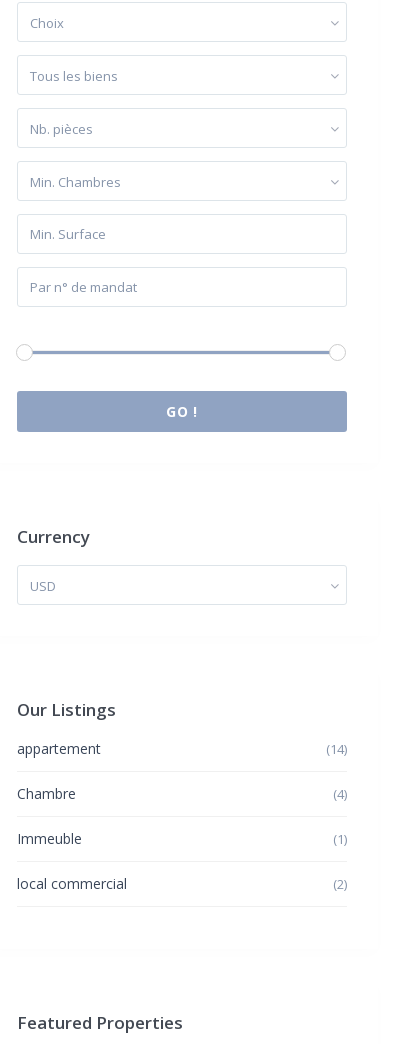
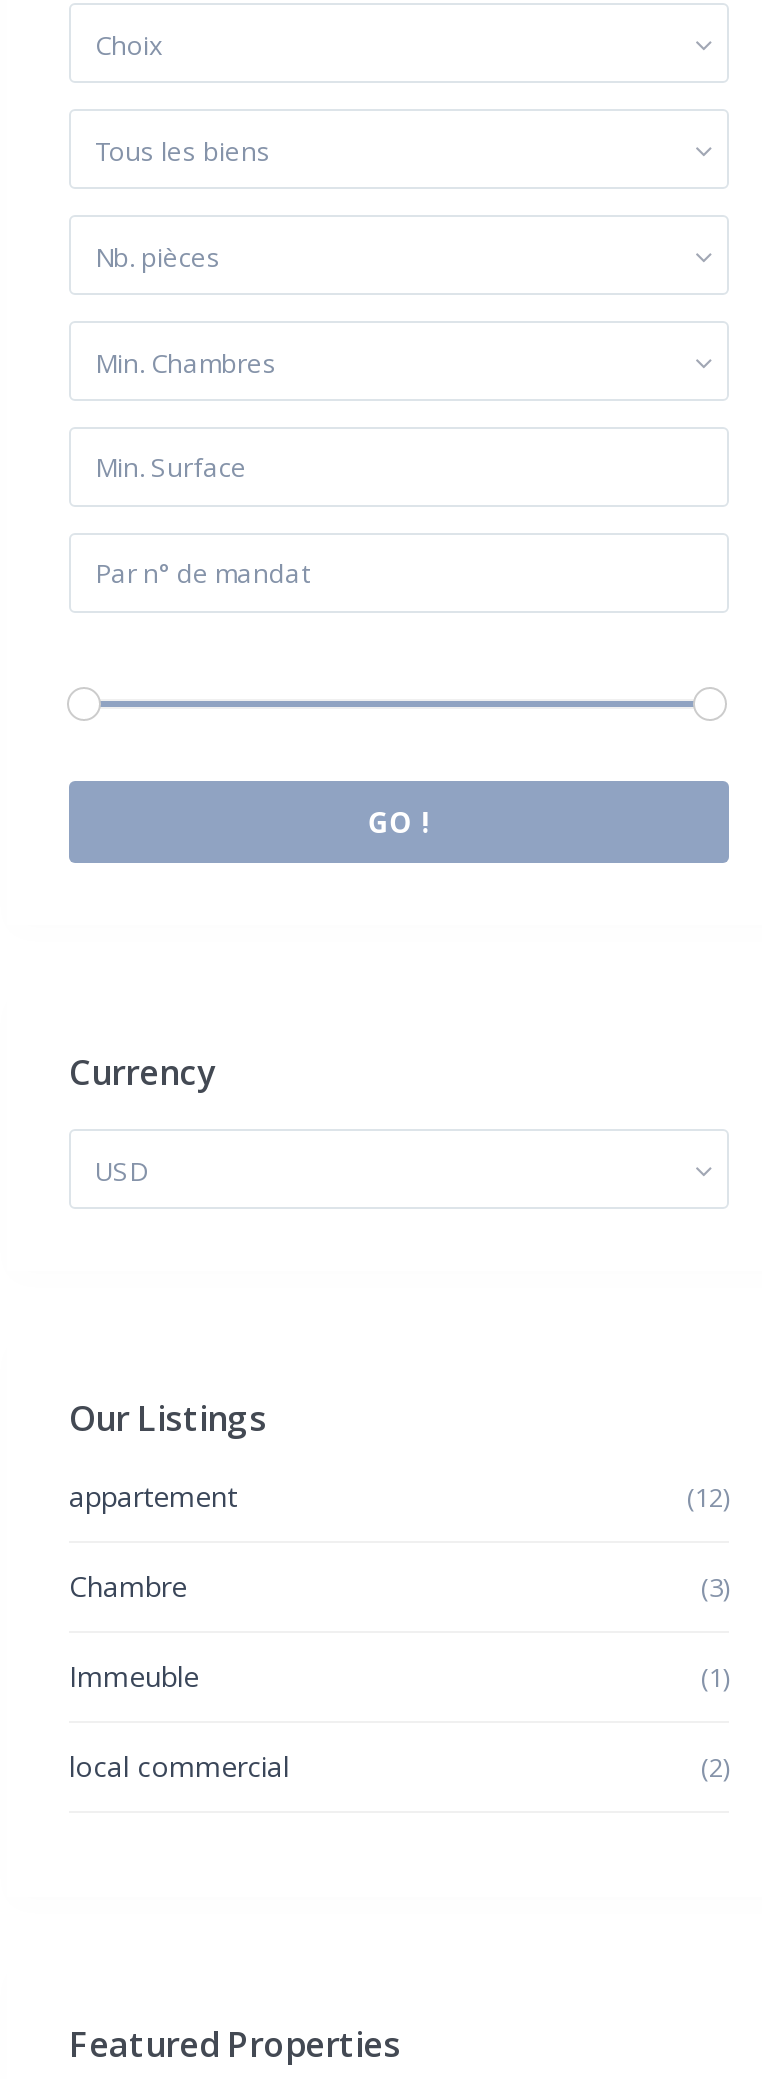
[326,740,347,758] (14) -> [687,1479,729,1515] (12)
[333,785,347,803] (4) -> [701,1569,729,1605] (3)

